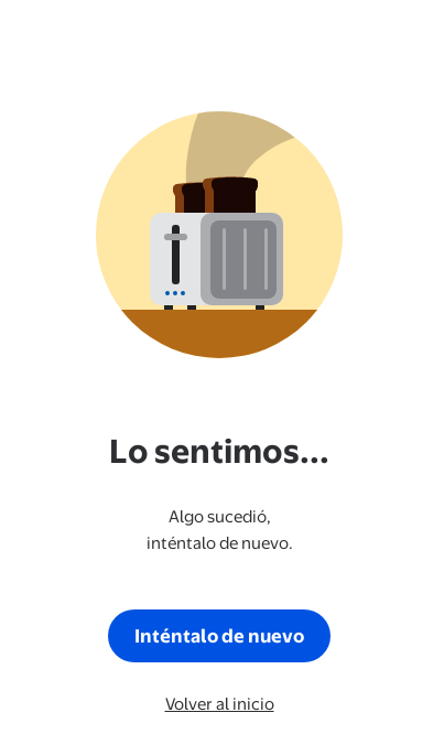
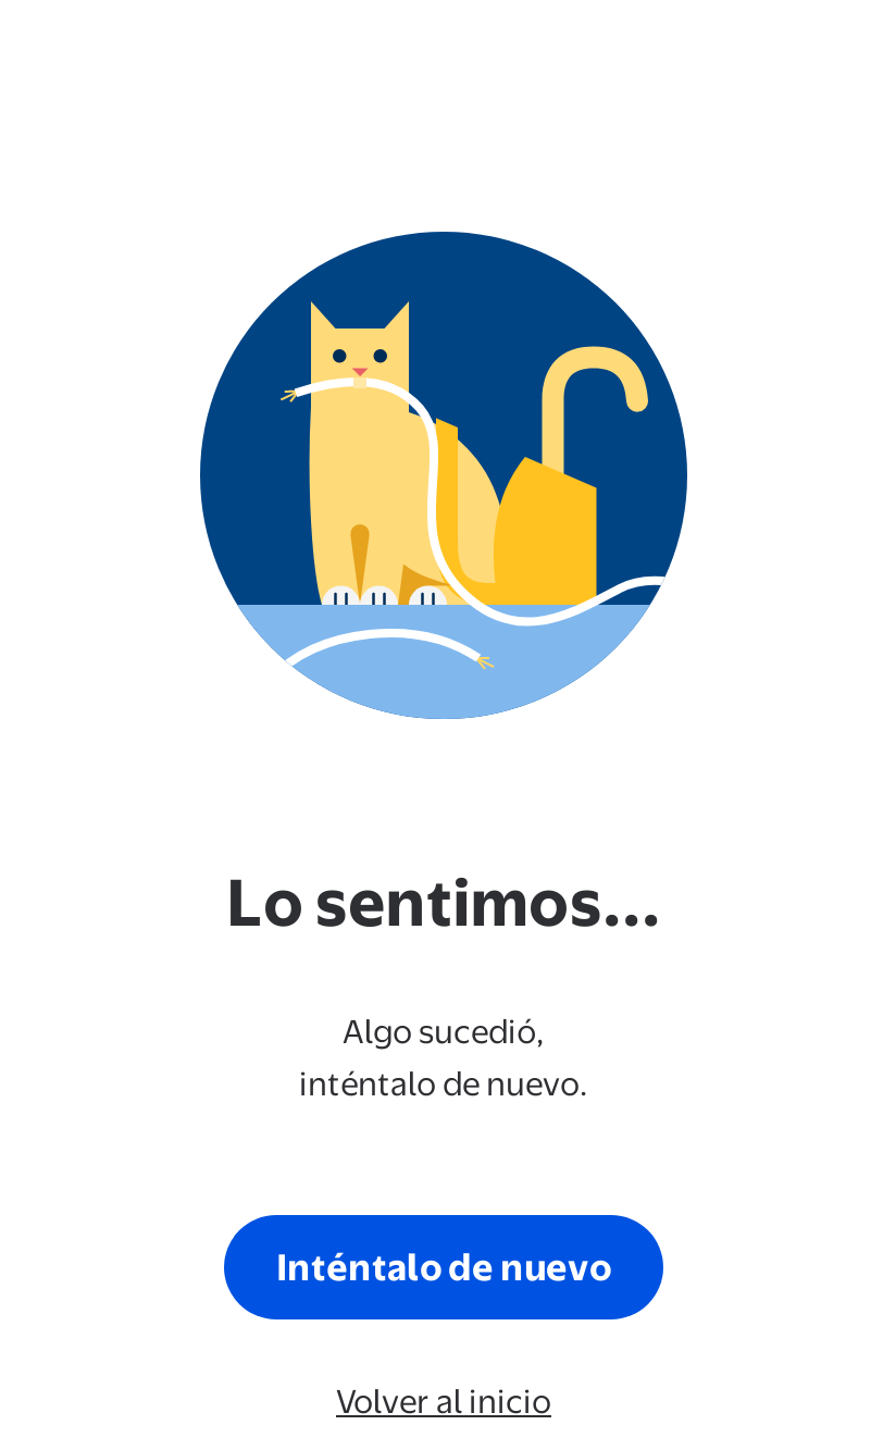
[96,111,343,359] [image] -> [198,230,689,721] [image]

